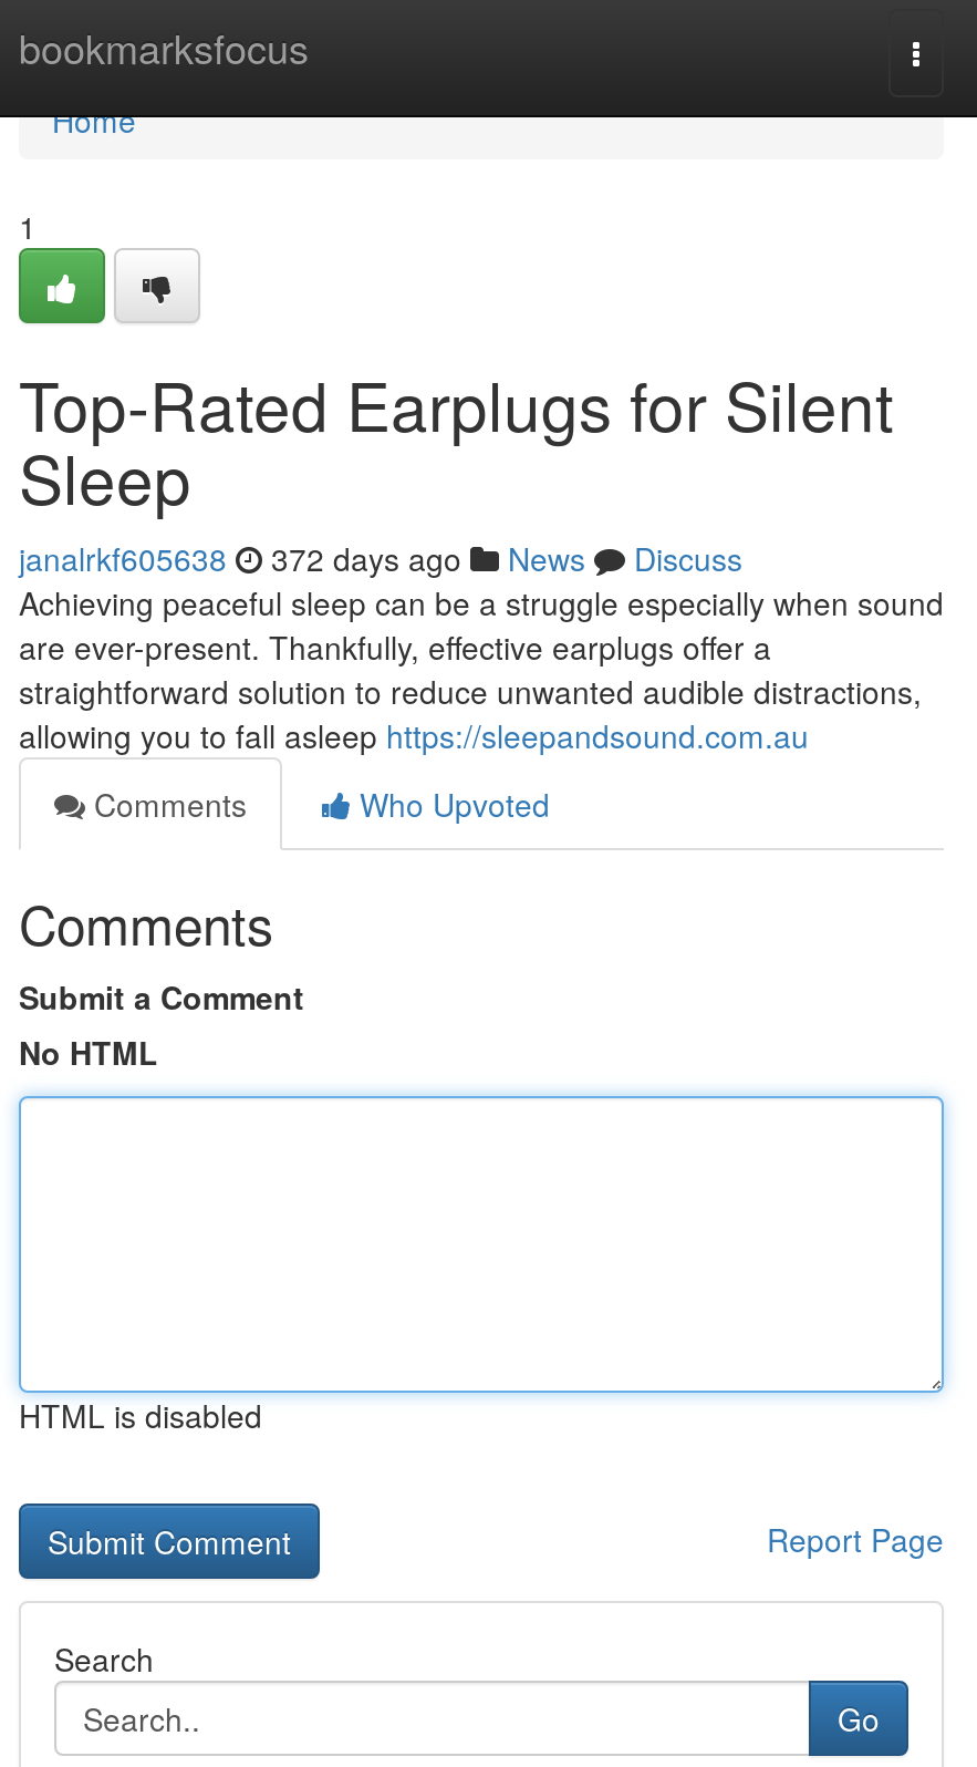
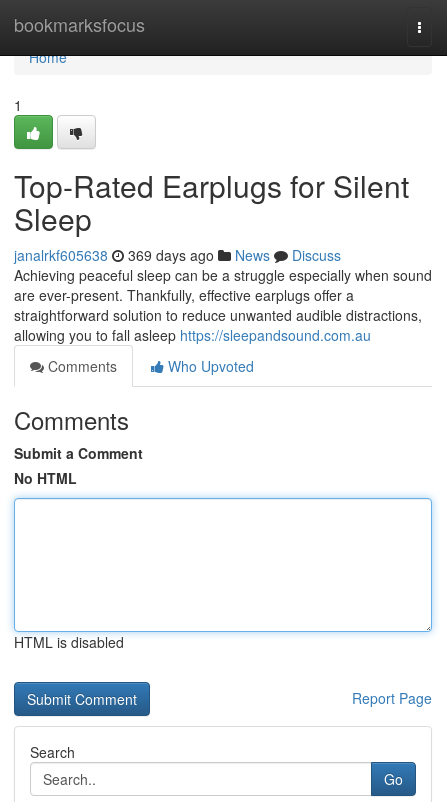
[19,536,742,580] janalrkf605638 372 days ago News Discuss -> [14,245,341,265] janalrkf605638 369 days ago News Discuss

